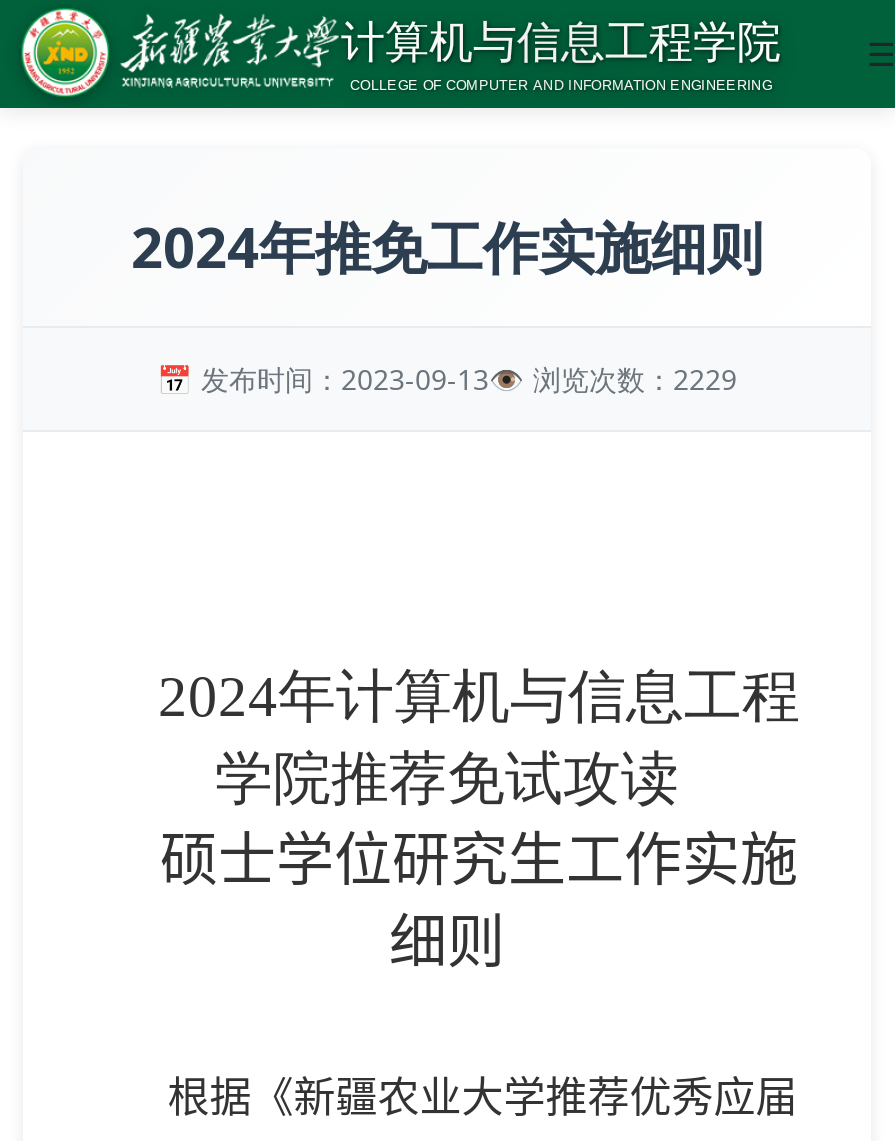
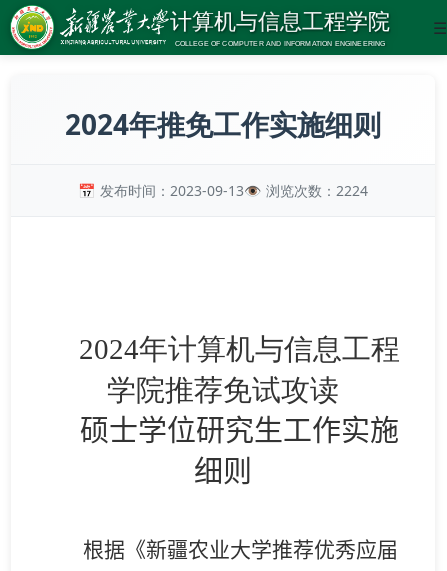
[201,360,737,398] 发布时间：2023-09-13 浏览次数：2229 -> [100,181,368,200] 发布时间：2023-09-13 浏览次数：2224

